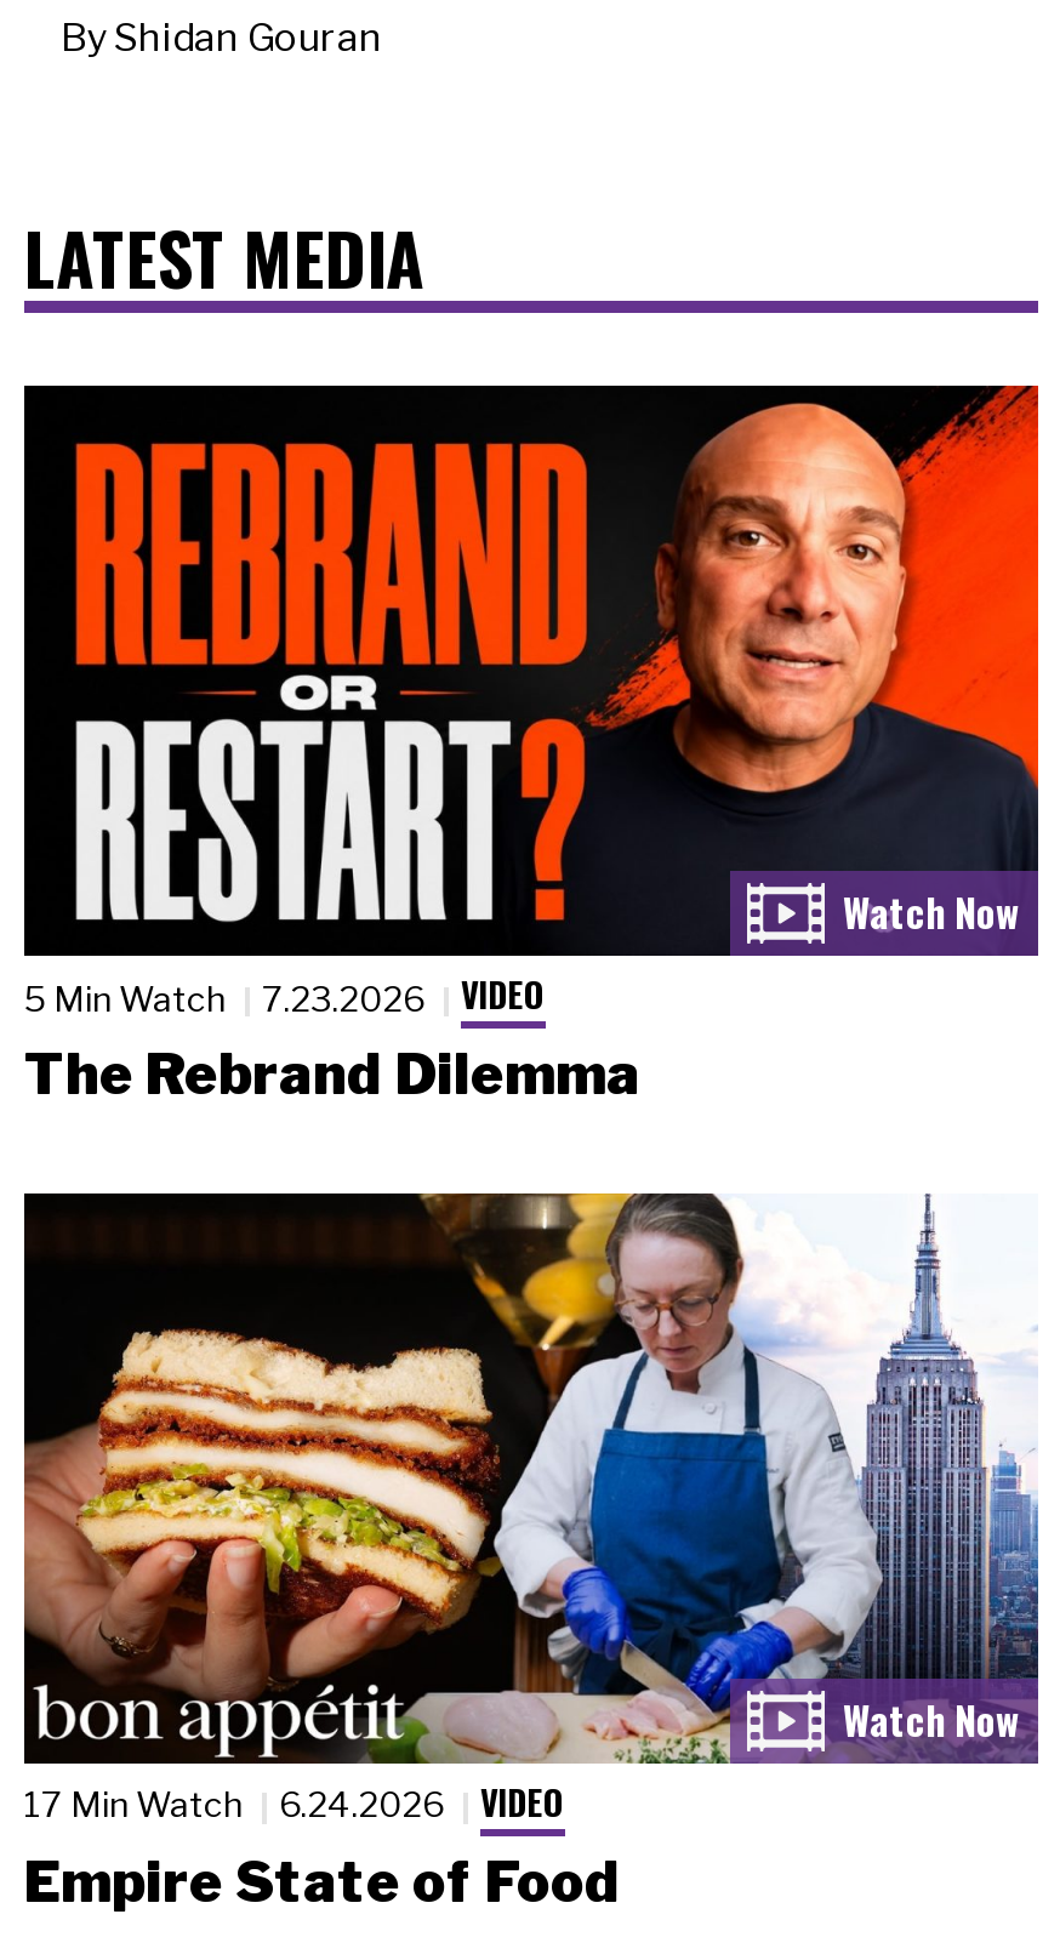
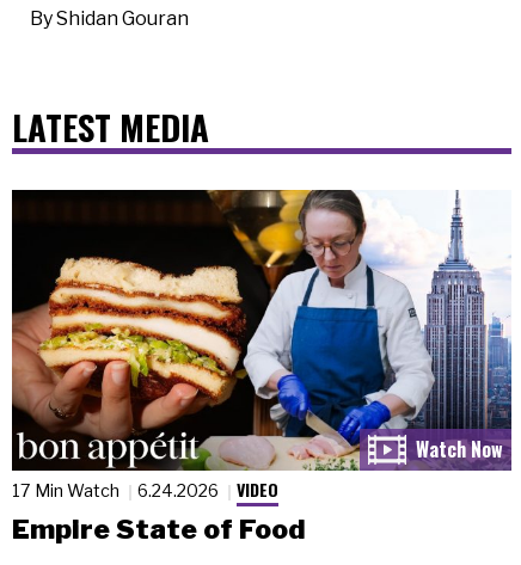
[22,383,1041,1109] [image] | 5 Min Watch | 7.23.2026 | VIDEO | The Rebrand Dilemma -> none

